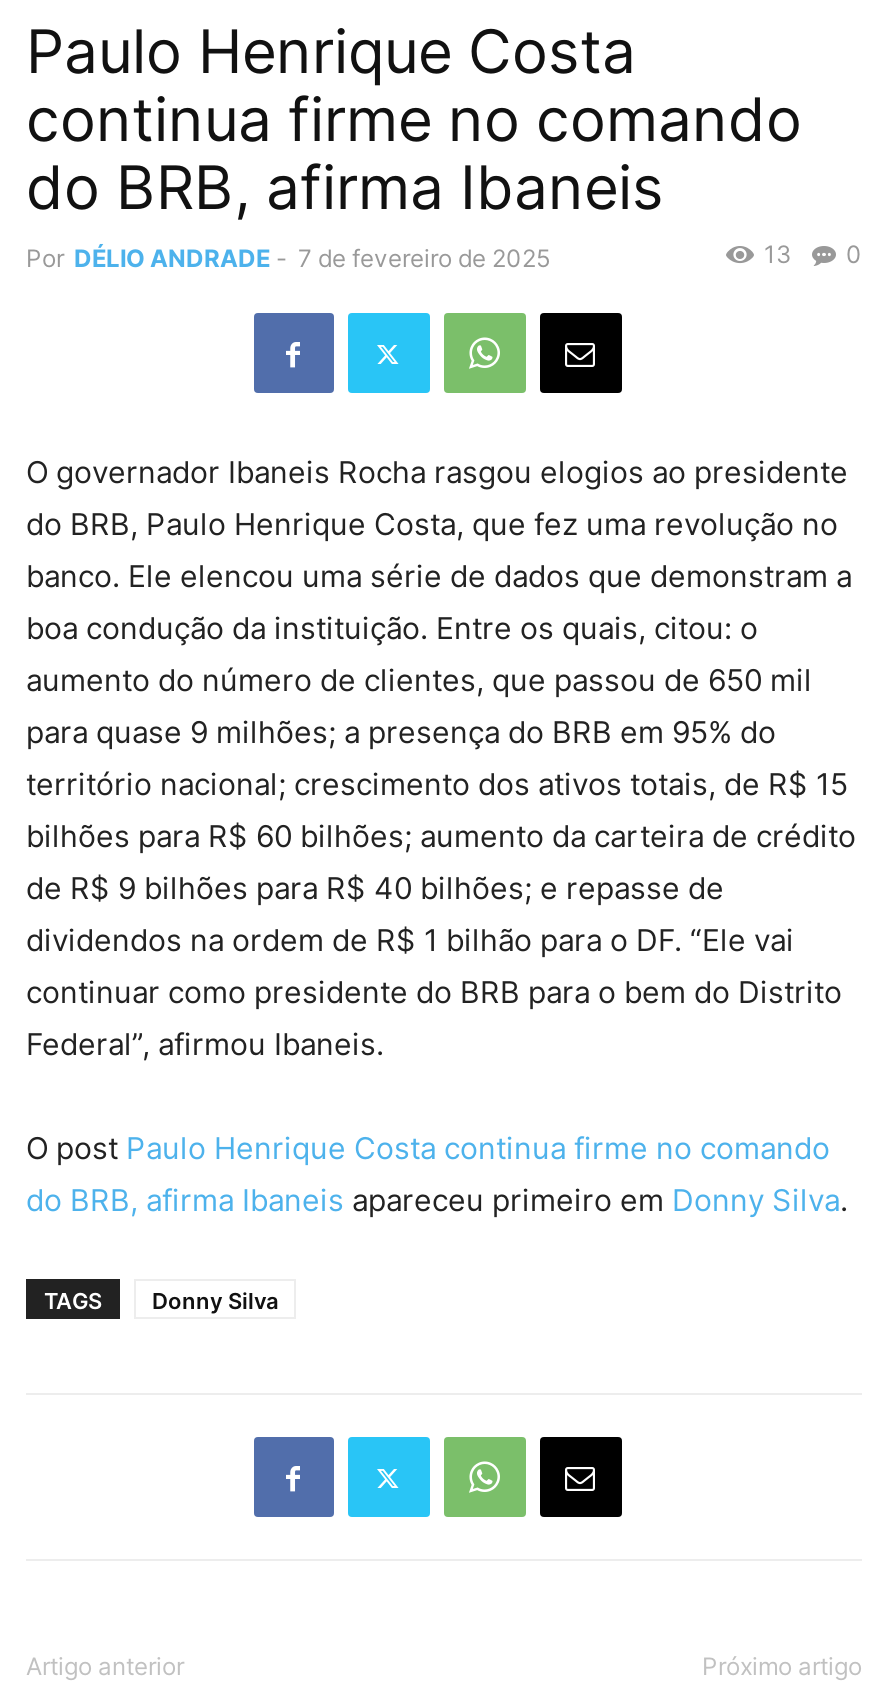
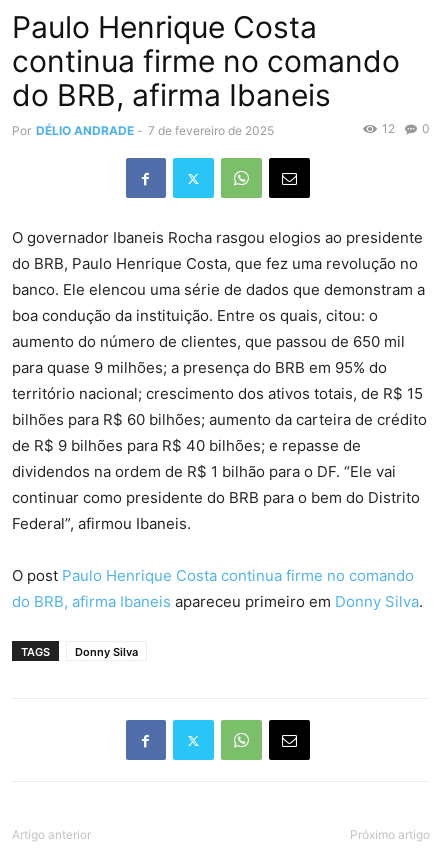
[764,239,862,269] 13 0 -> [382,121,430,136] 12 0

